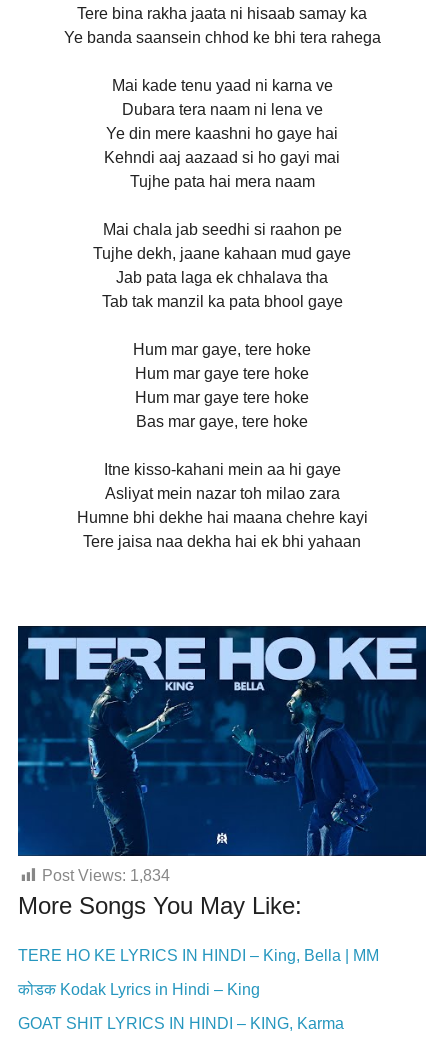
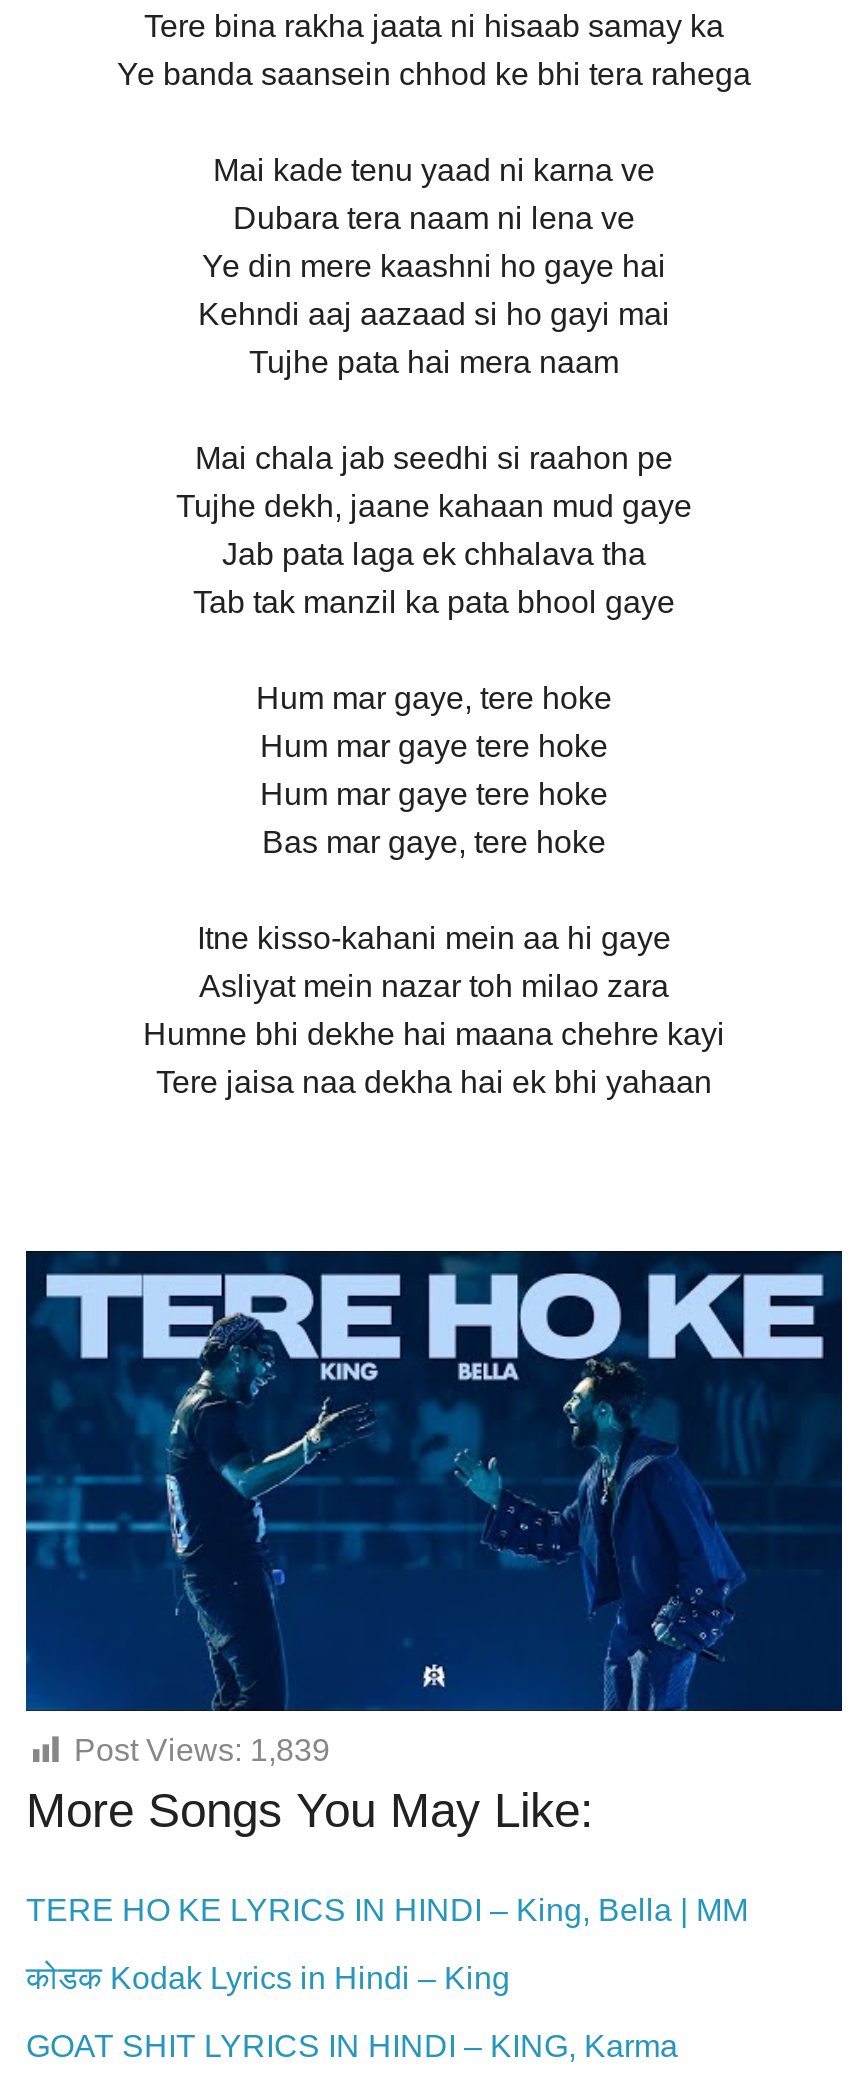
[42,867,170,884] Post Views: 1,834 -> [74,1733,330,1767] Post Views: 1,839

